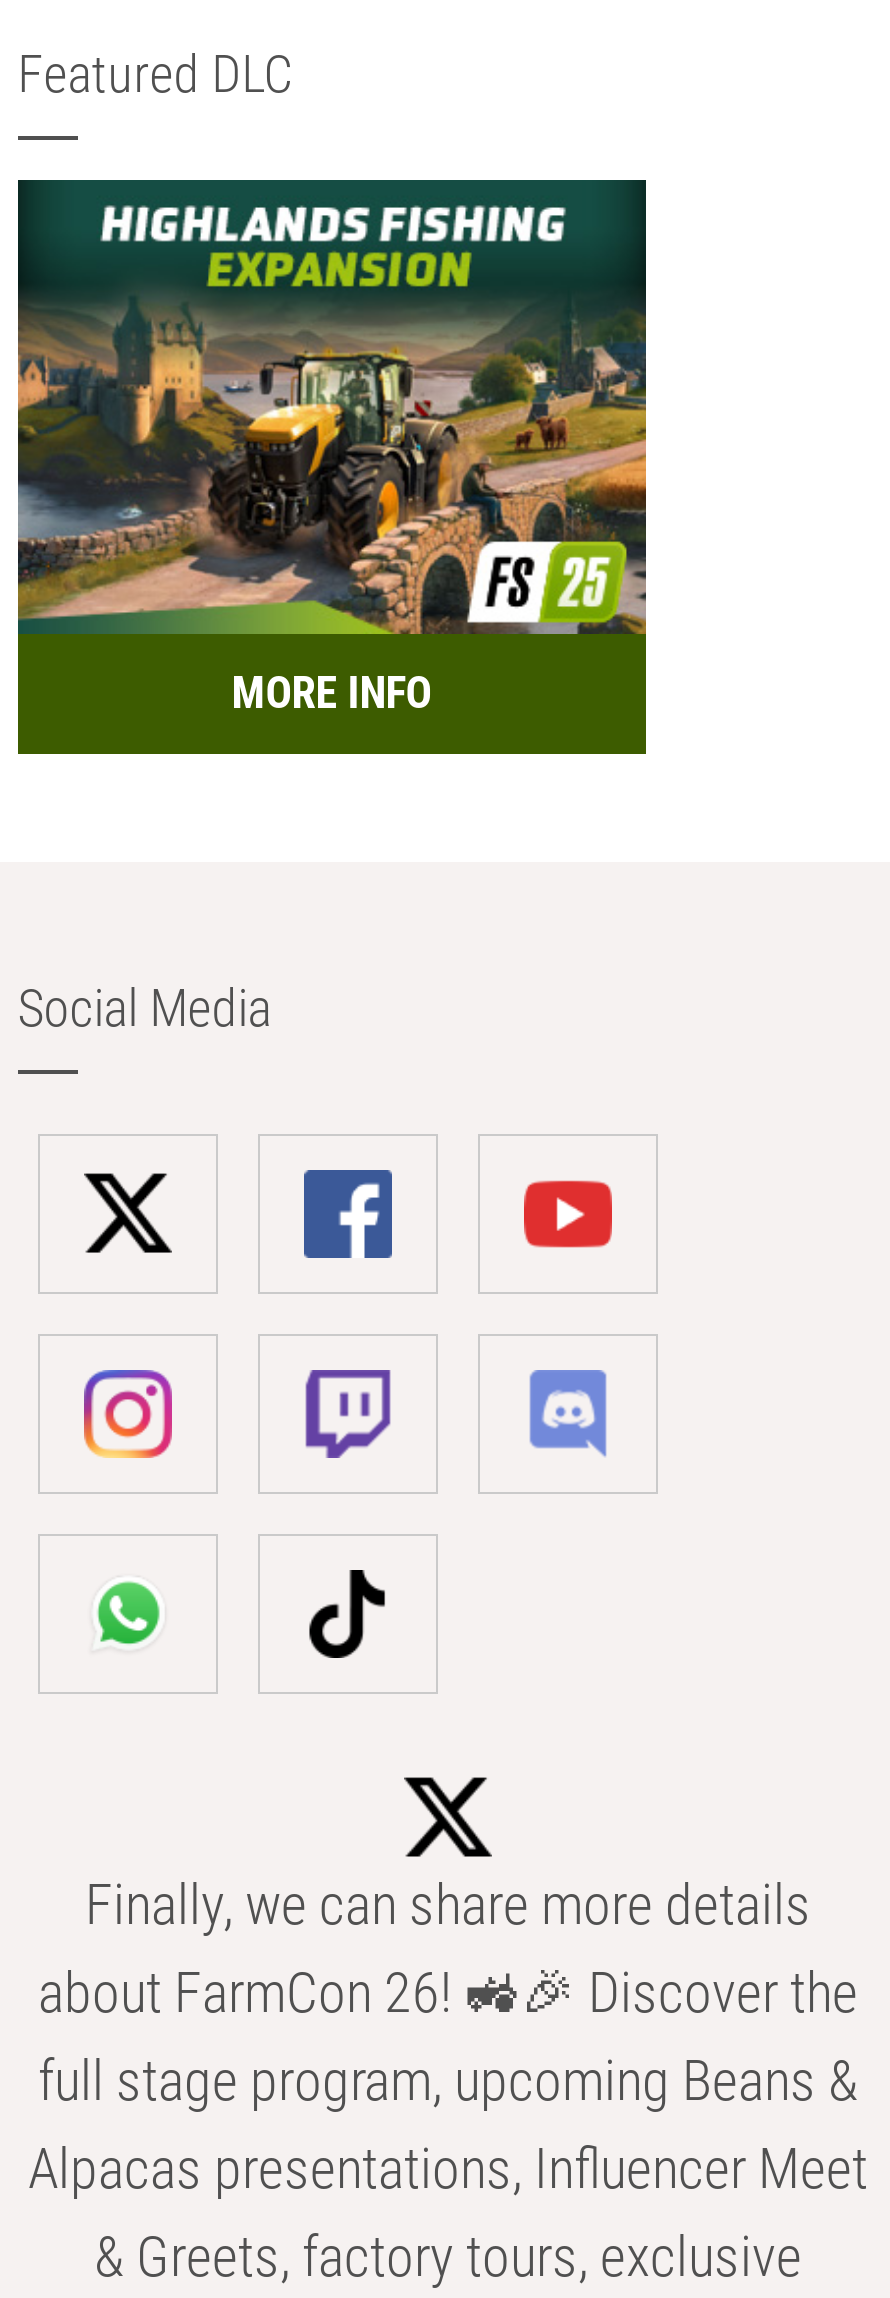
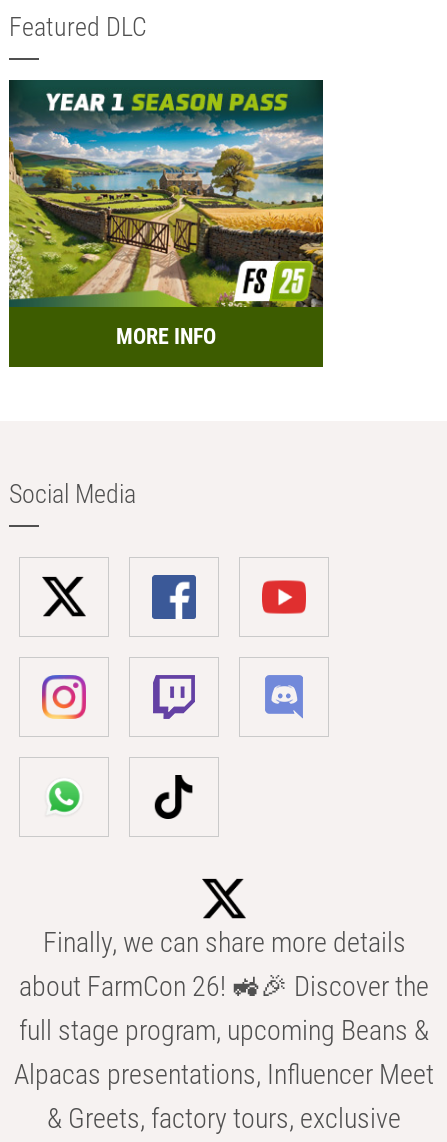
[16,204,648,636] [image] -> [8,92,324,308] [image]

